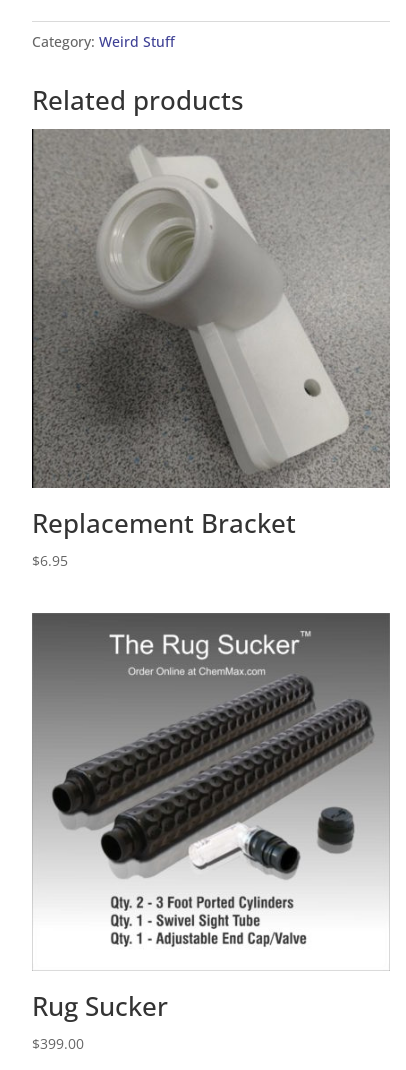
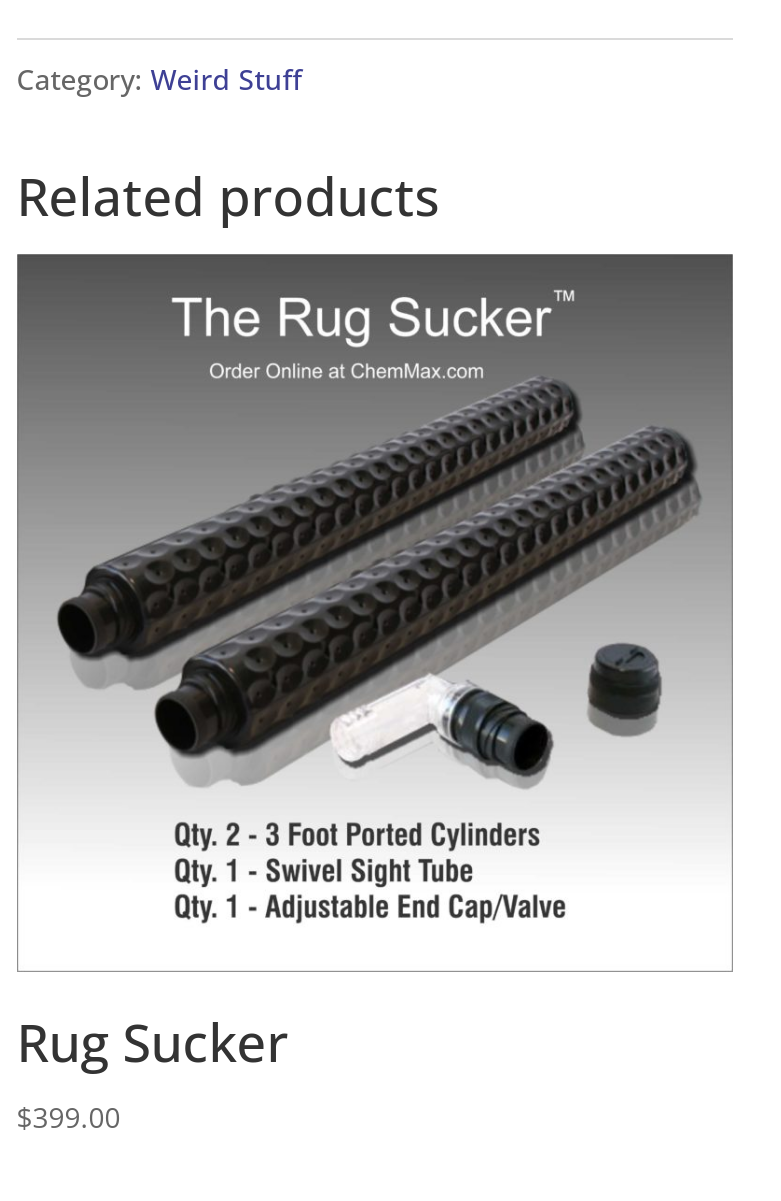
[31,129,390,570] [image] | Replacement Bracket | $6.95 -> none

